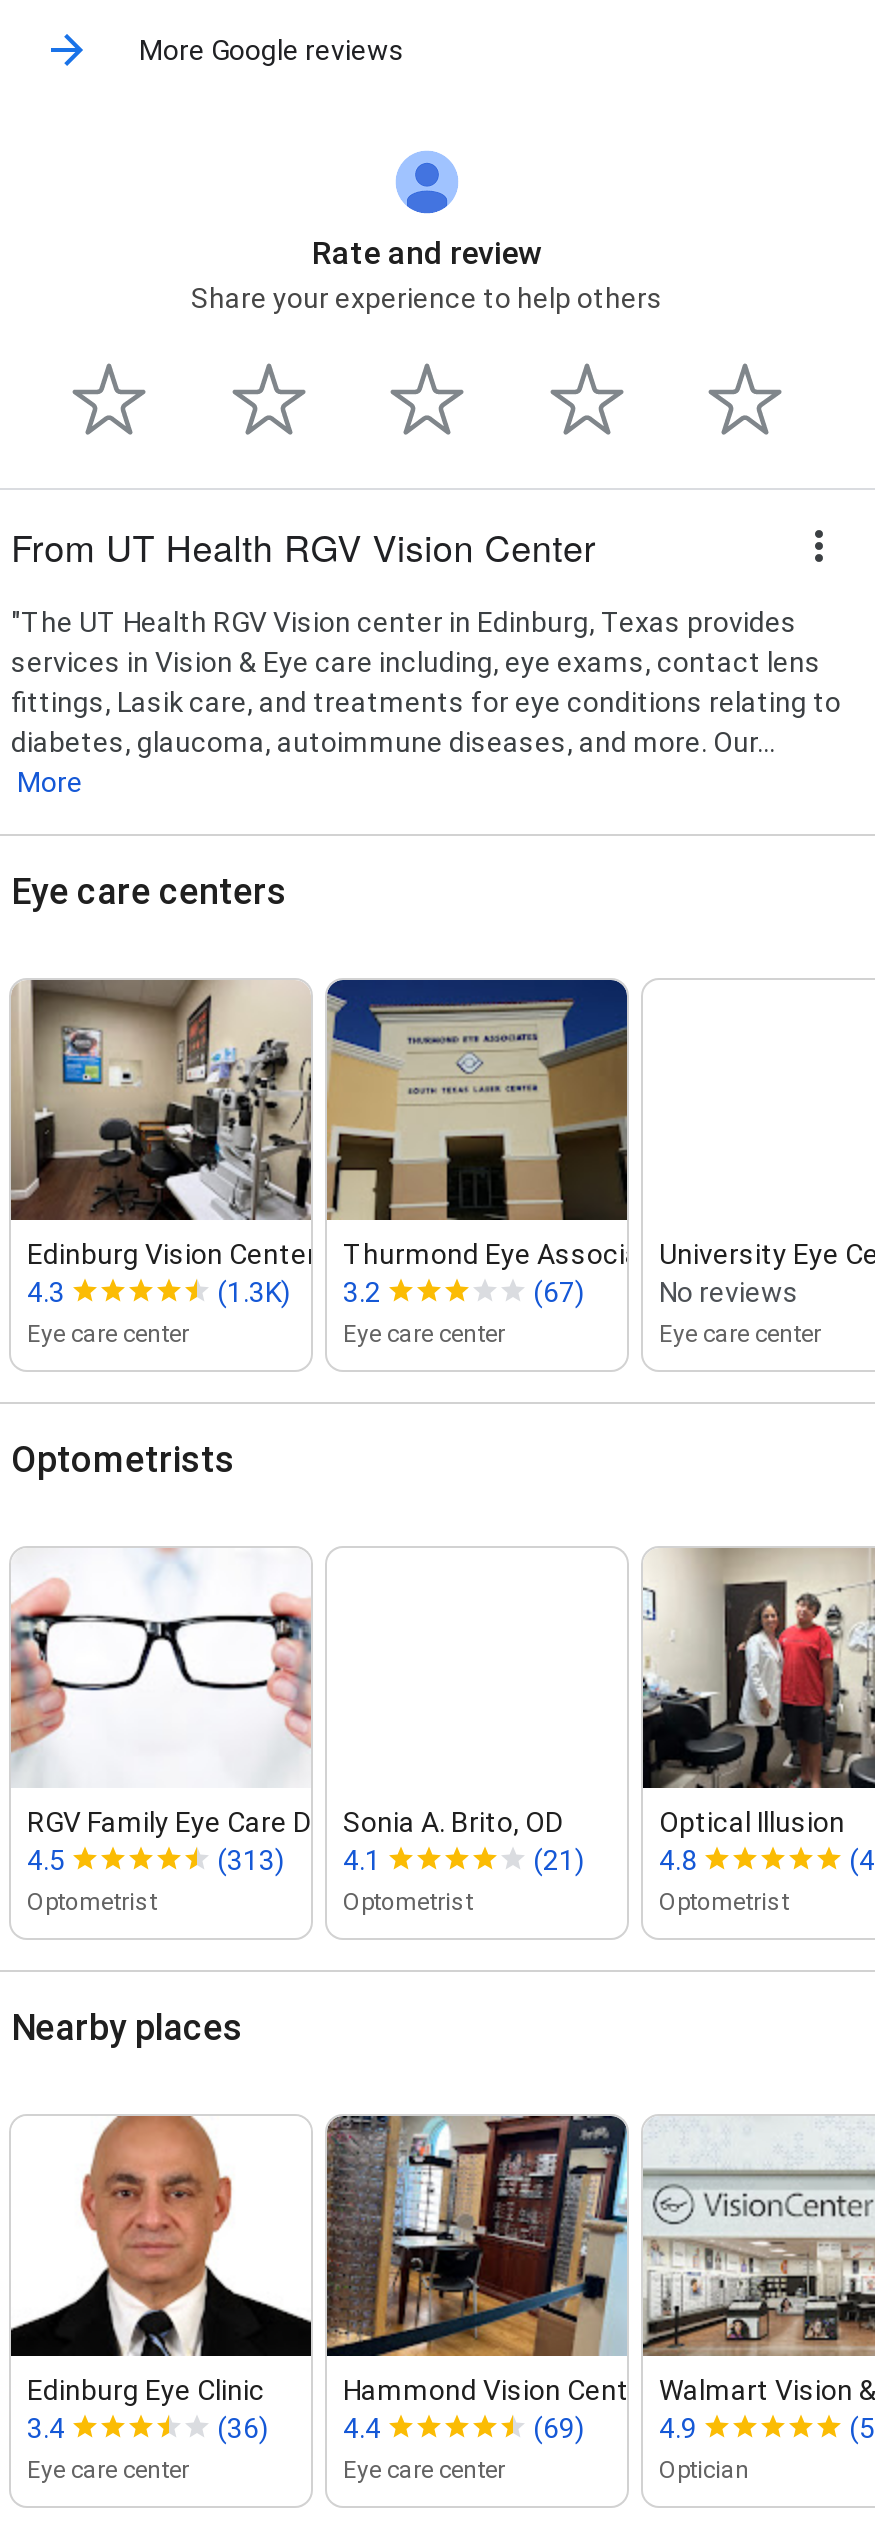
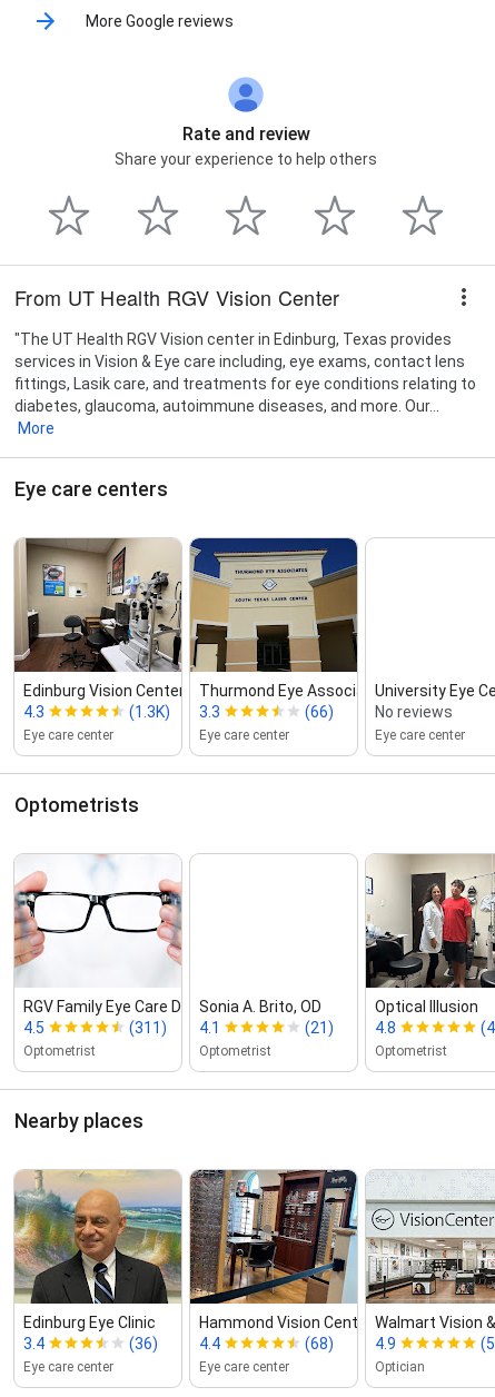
[217,1275,381,1307] (1.3K) 3.2 -> [129,703,220,720] (1.3K) 3.3
[533,1275,585,1307] (67) -> [305,703,334,720] (66)
[217,1843,381,1875] (313) 4.1 -> [129,1018,220,1036] (311) 4.1
[9,2116,313,2358] [image] -> [13,1169,182,1305] [image]
[533,2411,585,2443] (69) -> [305,1334,334,1352] (68)

